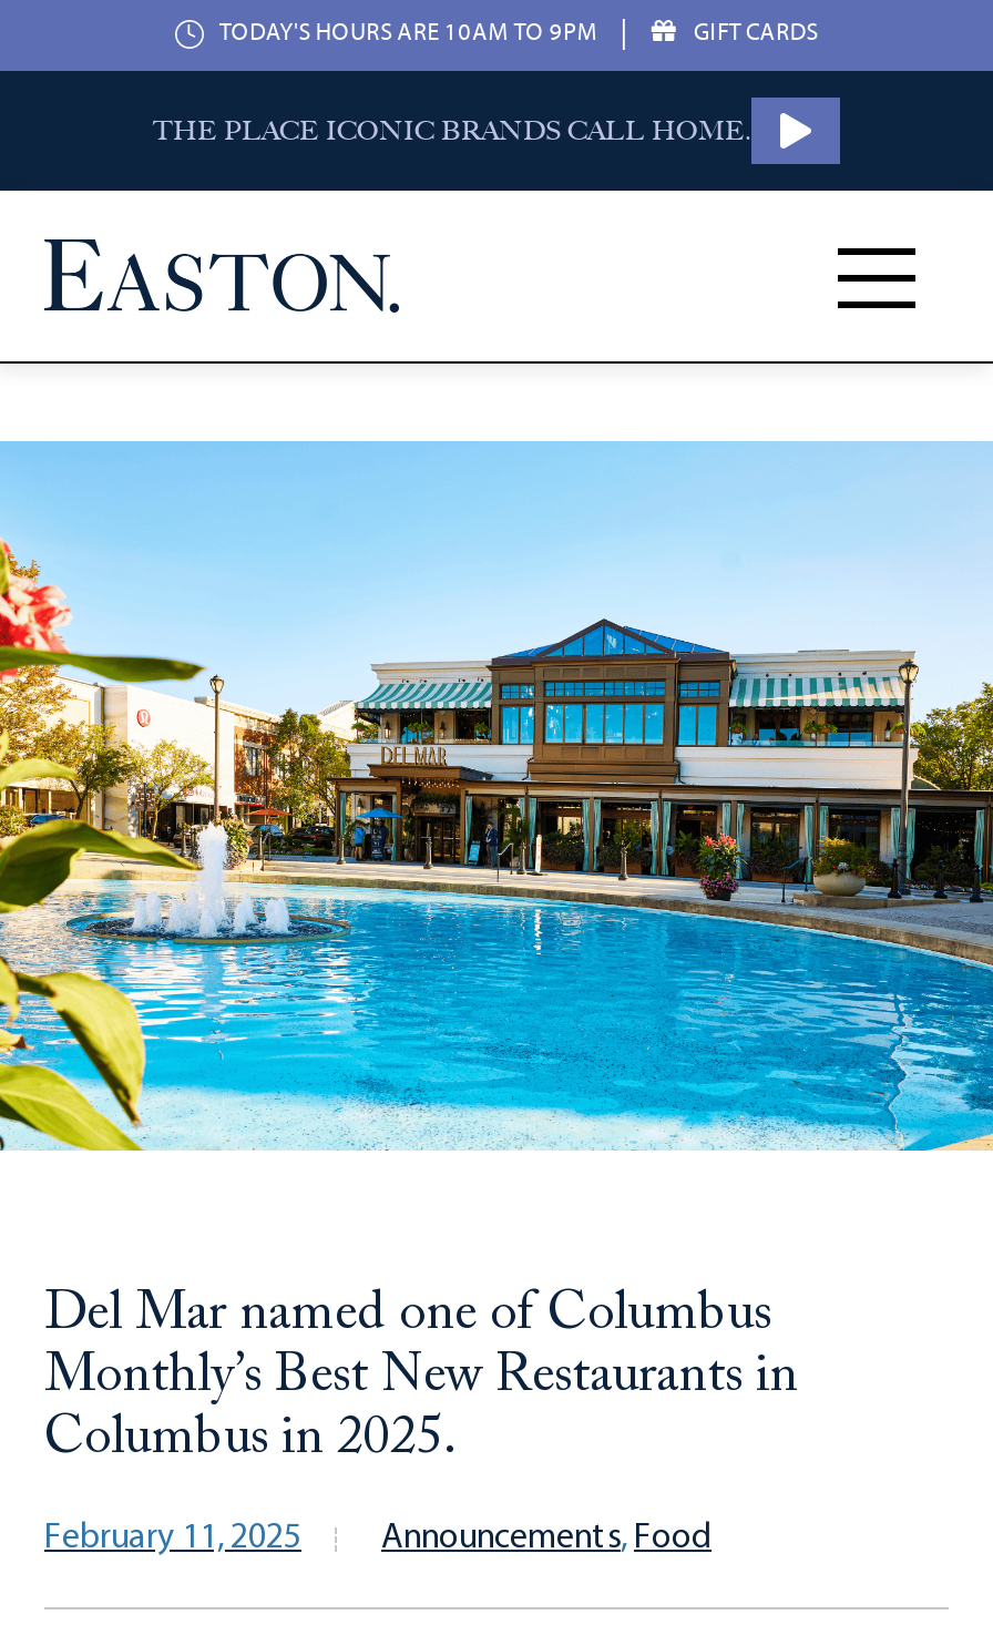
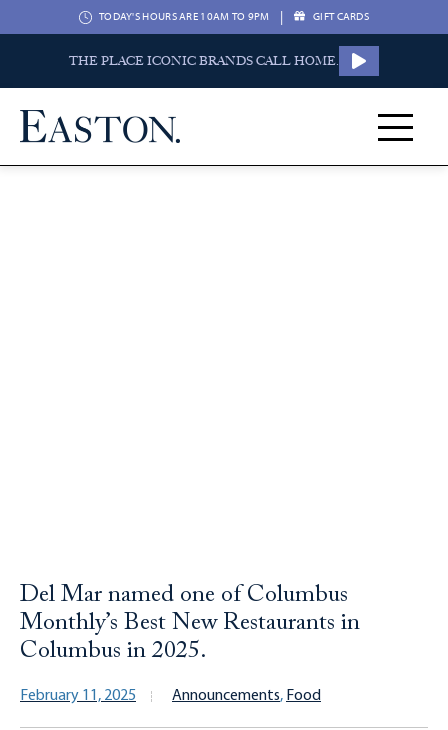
[7,439,986,1153] [image] -> none

